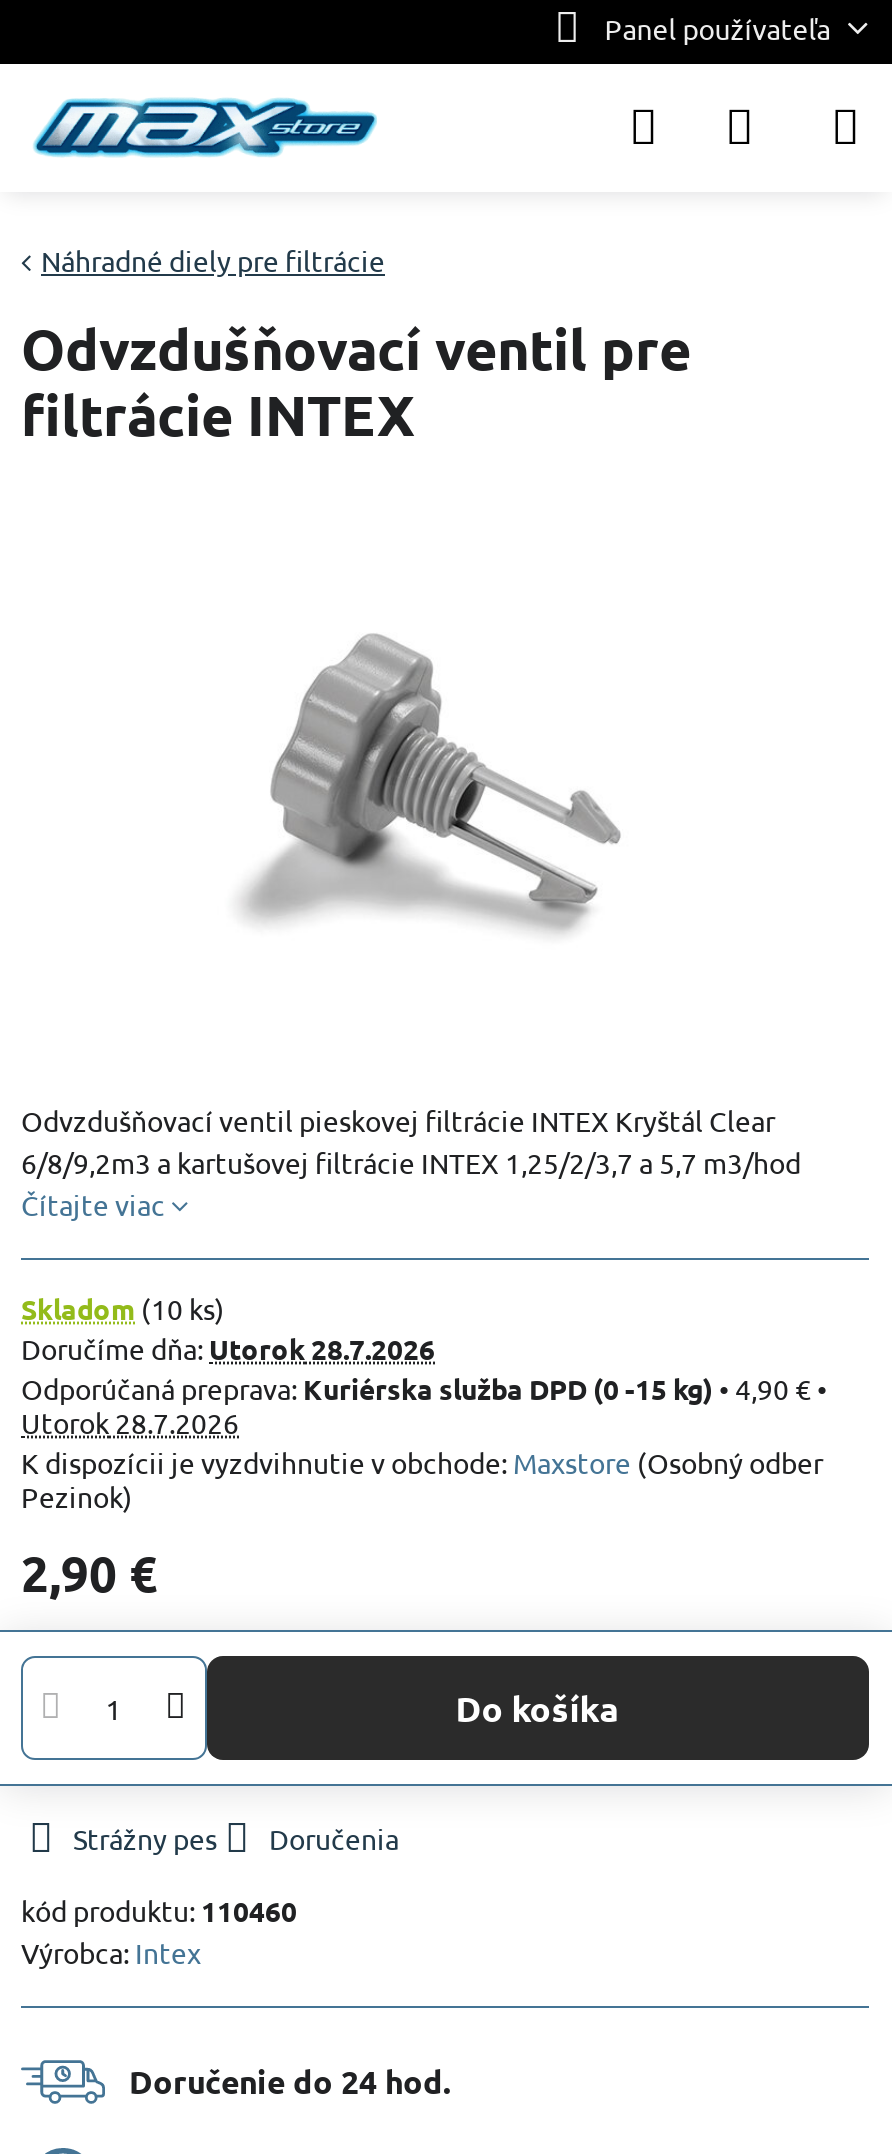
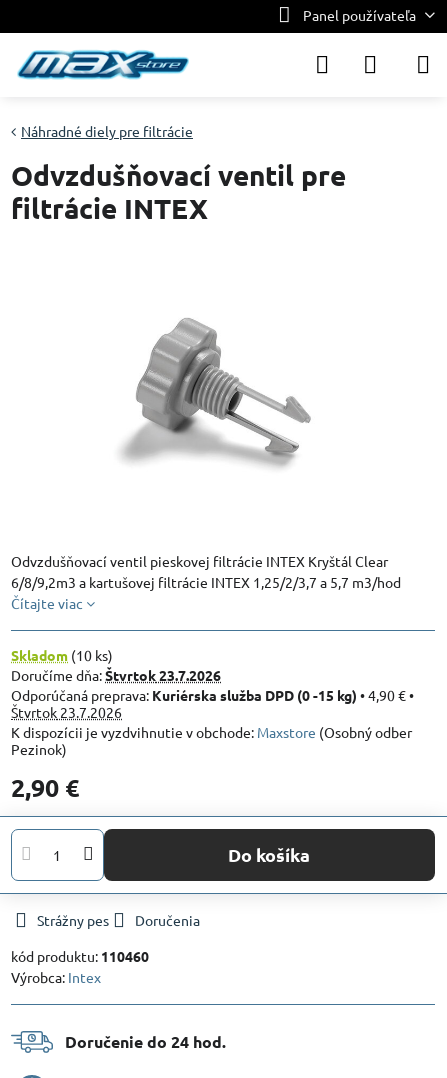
[21,1329,435,1365] Doručíme dňa: Utorok 28.7.2026 -> [11,666,221,684] Doručíme dňa: Štvrtok 23.7.2026
[21,1403,239,1439] Utorok 28.7.2026 -> [11,703,122,721] Štvrtok 23.7.2026

